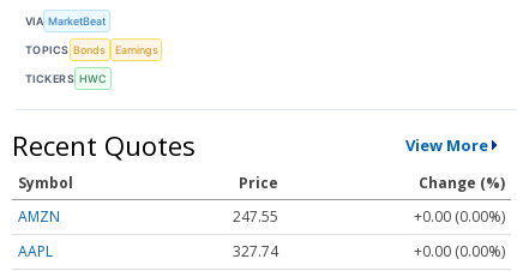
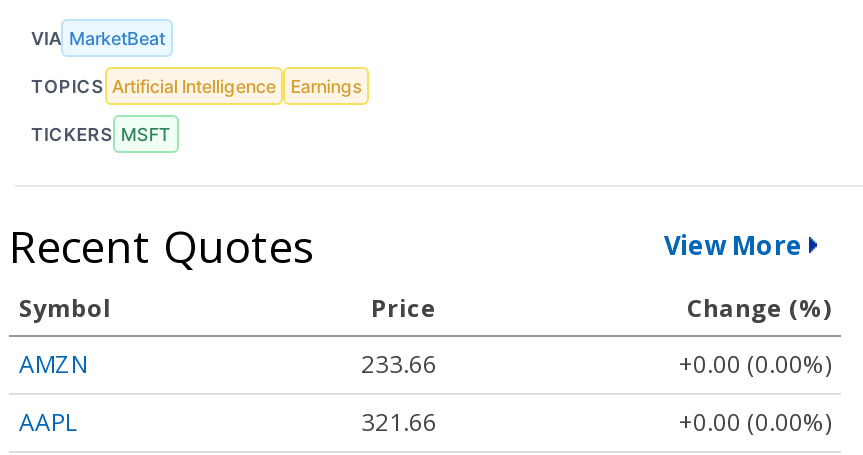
[25,44,106,57] TOPICS Bonds -> [31,76,276,98] TOPICS Artificial Intelligence
[25,72,107,85] TICKERS HWC -> [31,124,171,146] TICKERS MSFT
[233,206,278,226] 247.55 -> [361,346,437,380] 233.66
[233,240,278,261] 327.74 -> [361,404,437,438] 321.66

